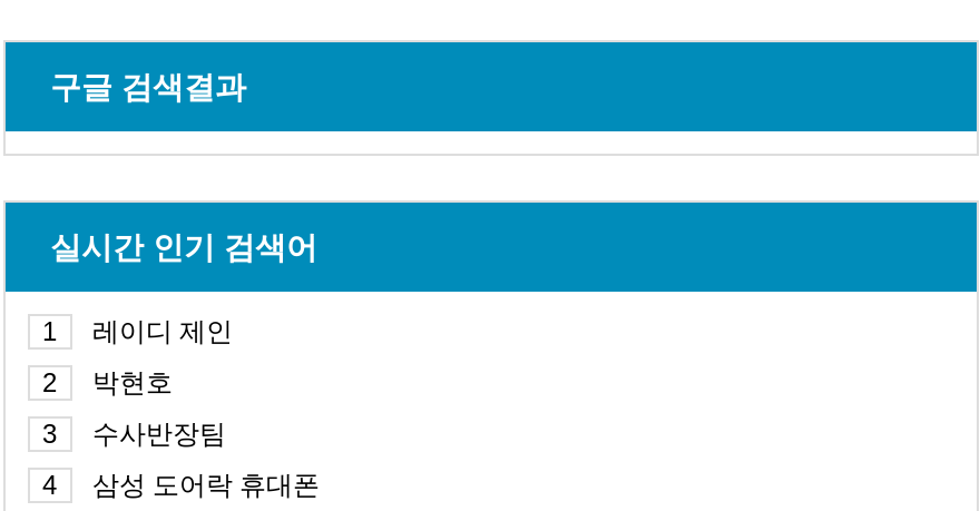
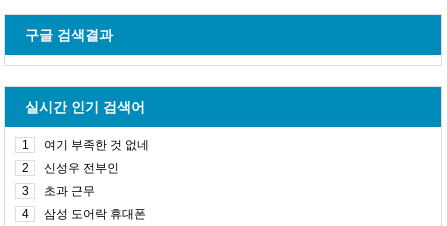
[92,316,233,347] 레이디 제인 -> [44,138,149,152] 여기 부족한 것 없네
[92,367,173,399] 박현호 -> [44,161,119,175] 신성우 전부인
[92,419,226,450] 수사반장팀 -> [44,184,95,198] 초과 근무

